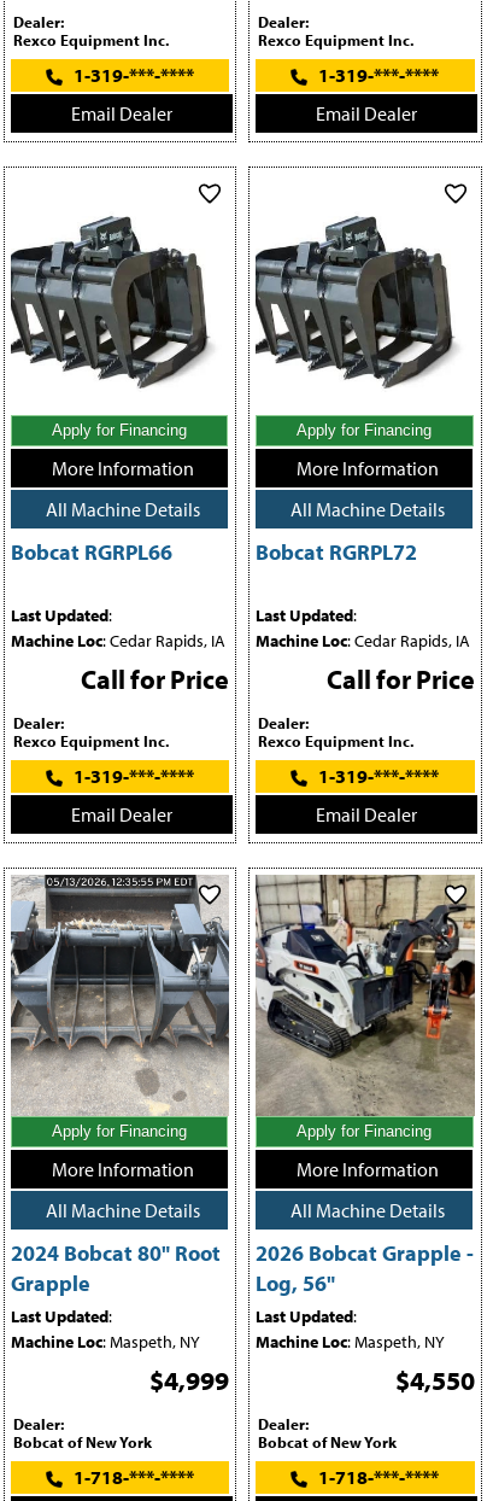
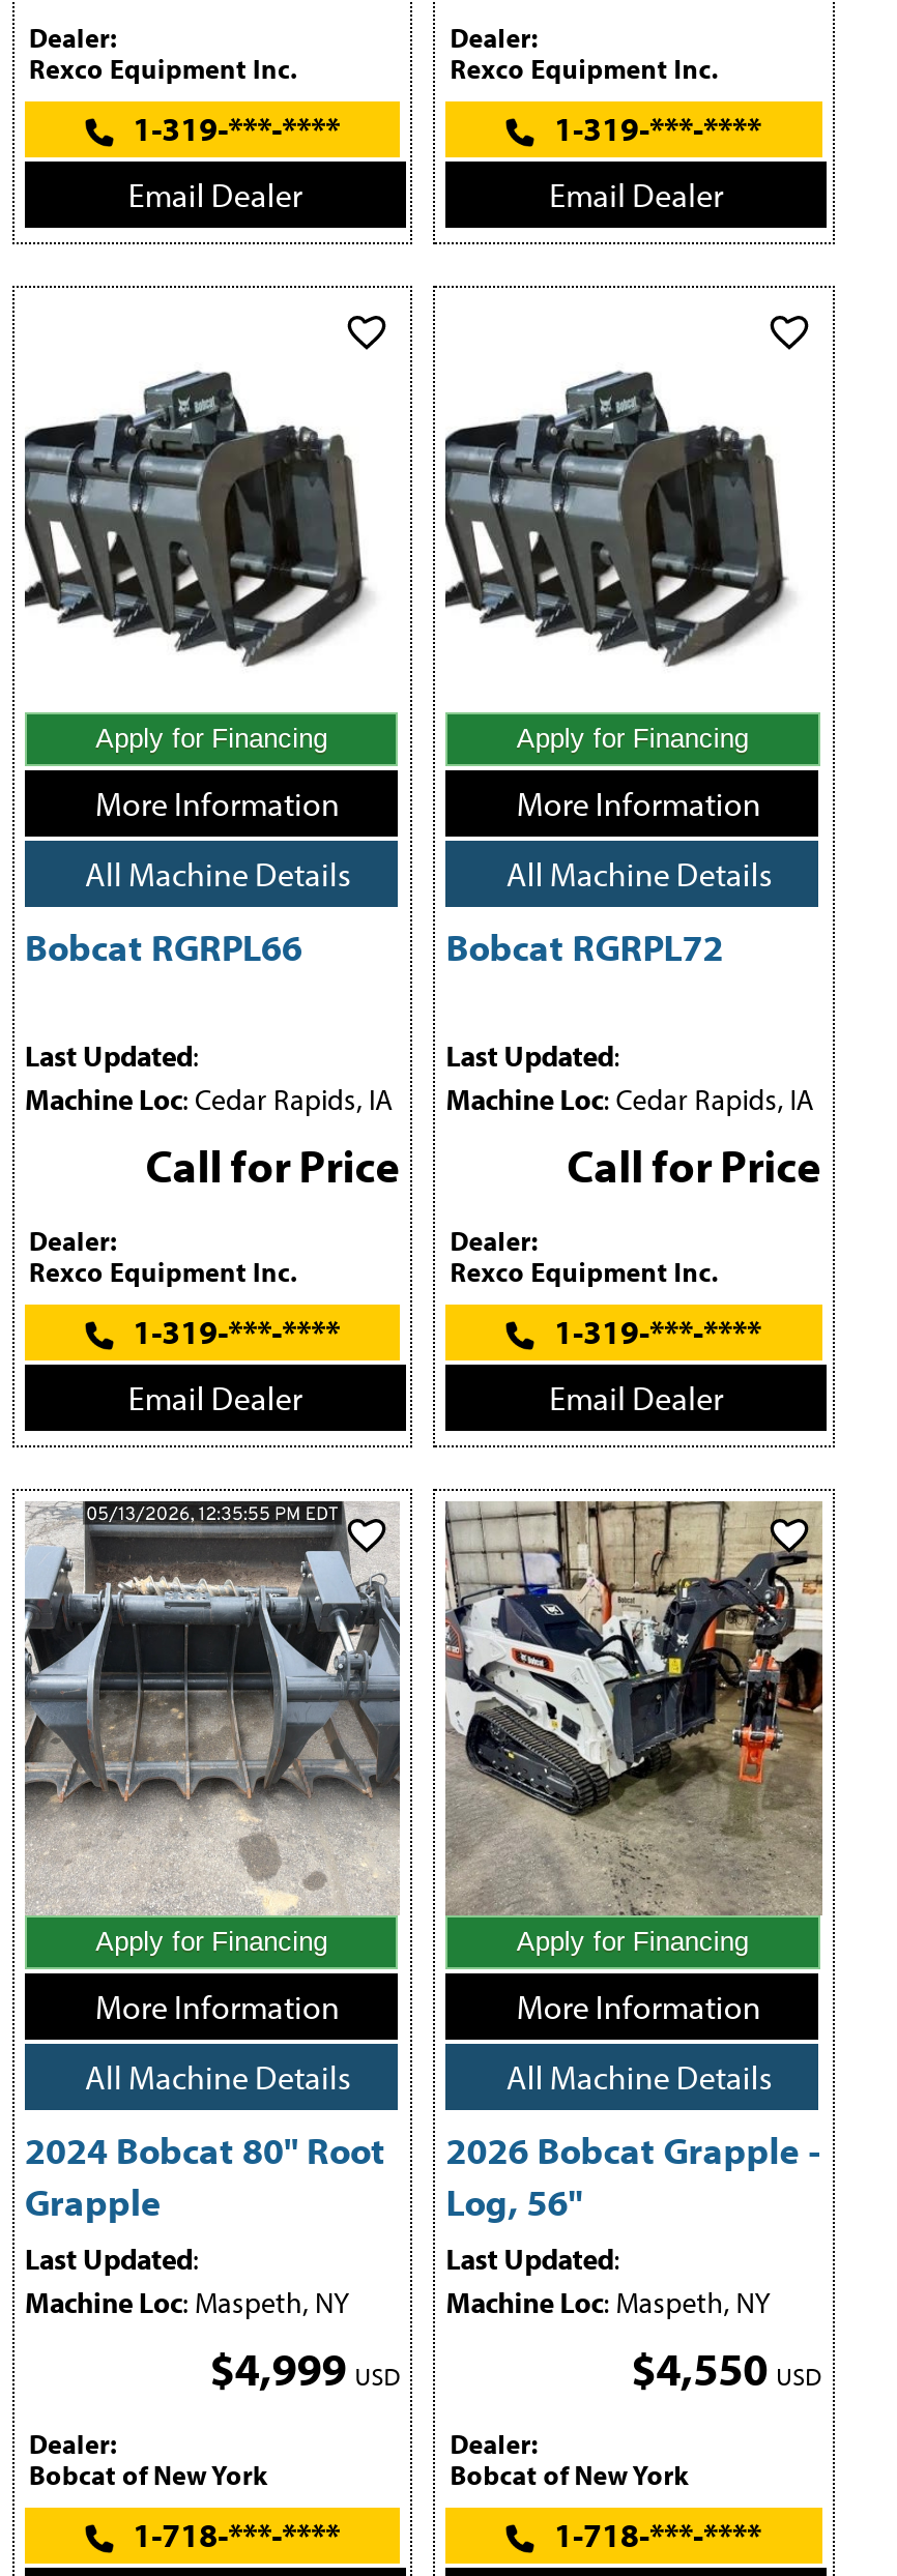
[150,1364,229,1397] $4,999 -> [210,2340,400,2398] $4,999 USD
[395,1364,474,1397] $4,550 -> [631,2340,822,2398] $4,550 USD

